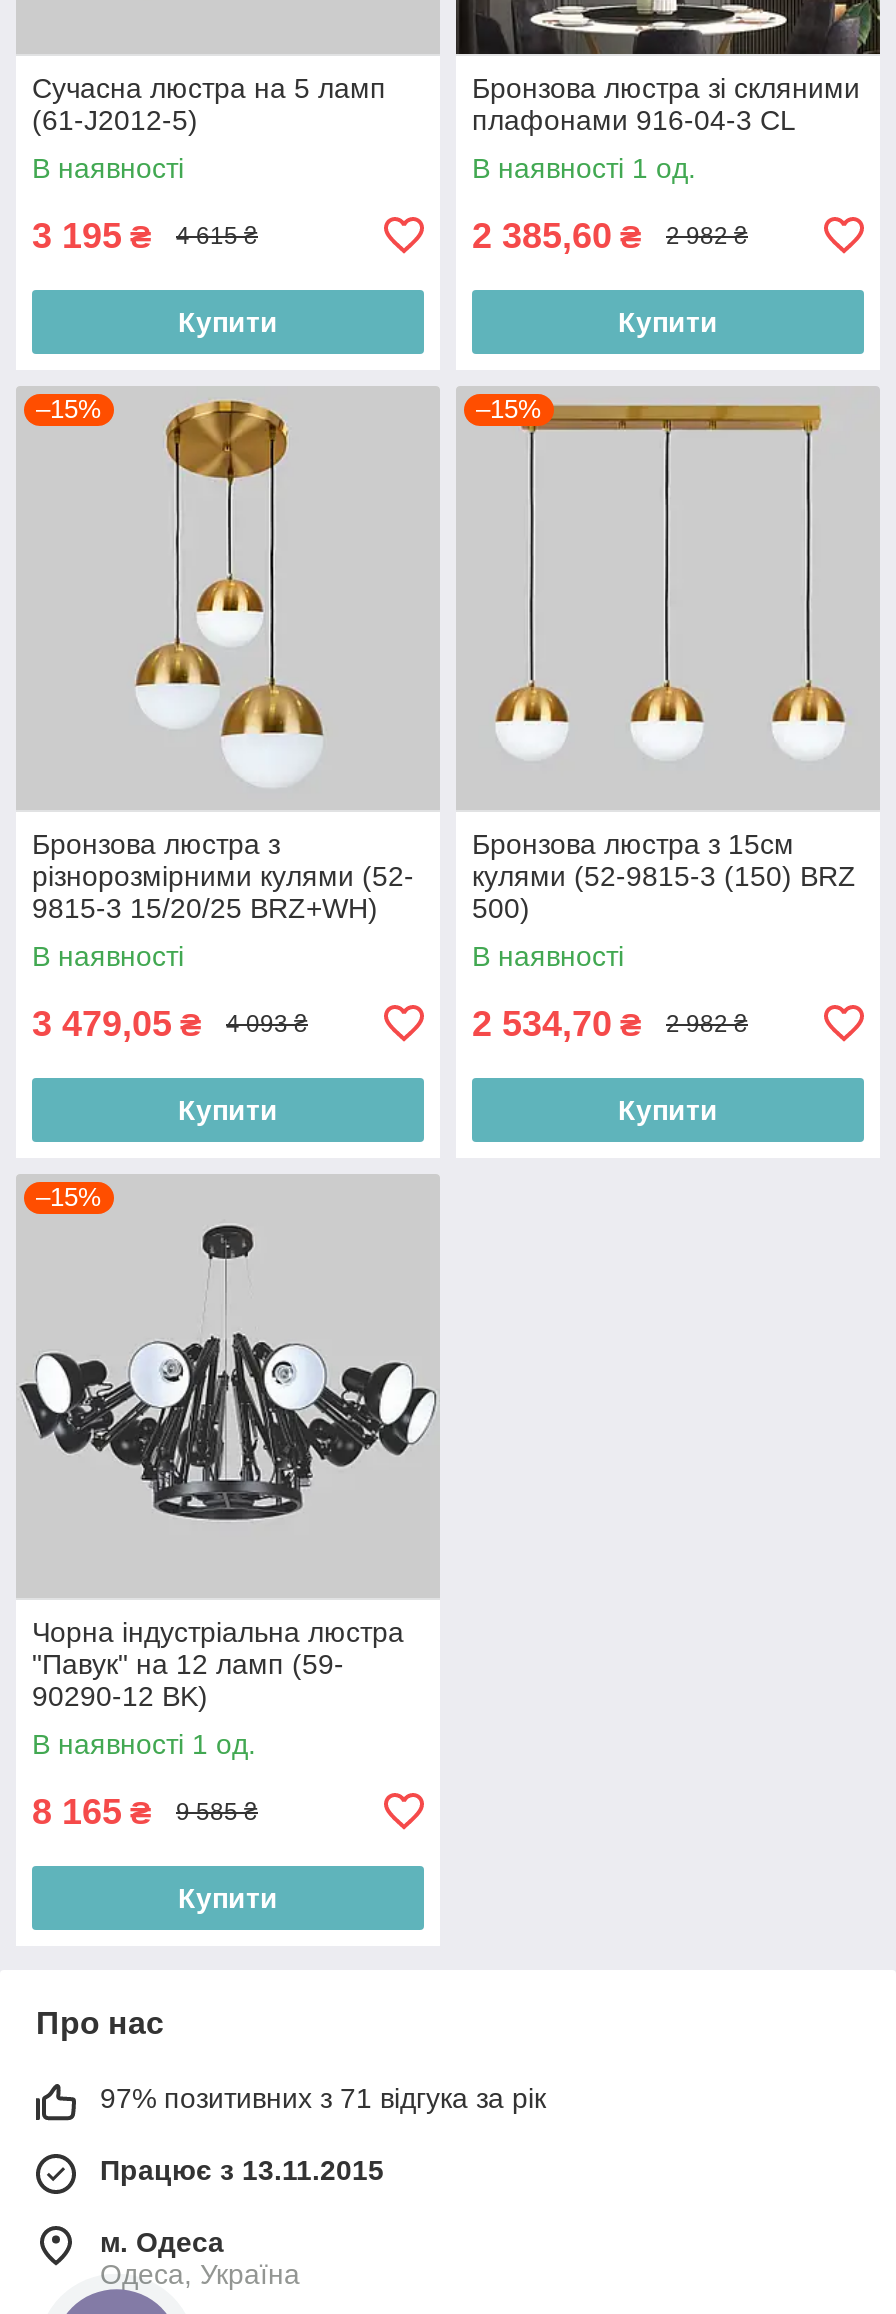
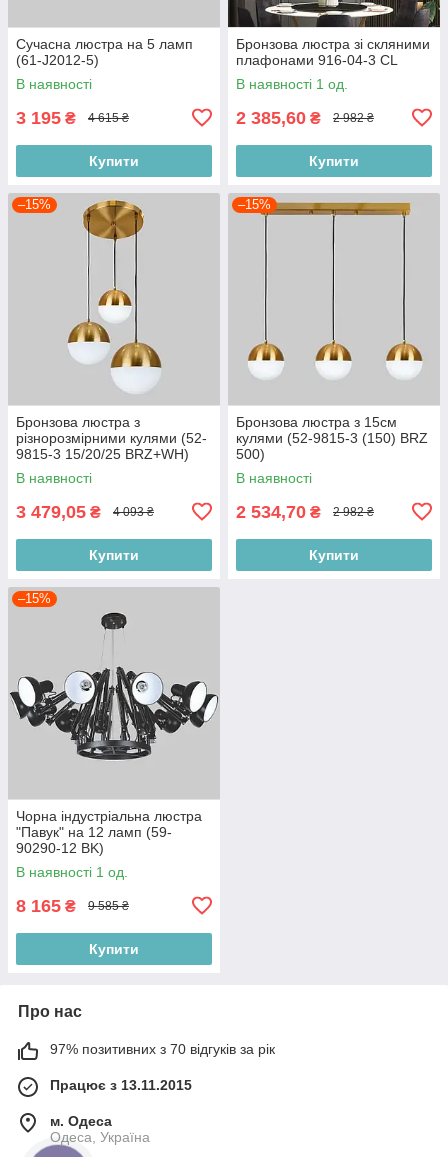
[100,2082,546,2114] 97% позитивних з 71 відгука за рік -> [50,1041,275,1057] 97% позитивних з 70 відгуків за рік

